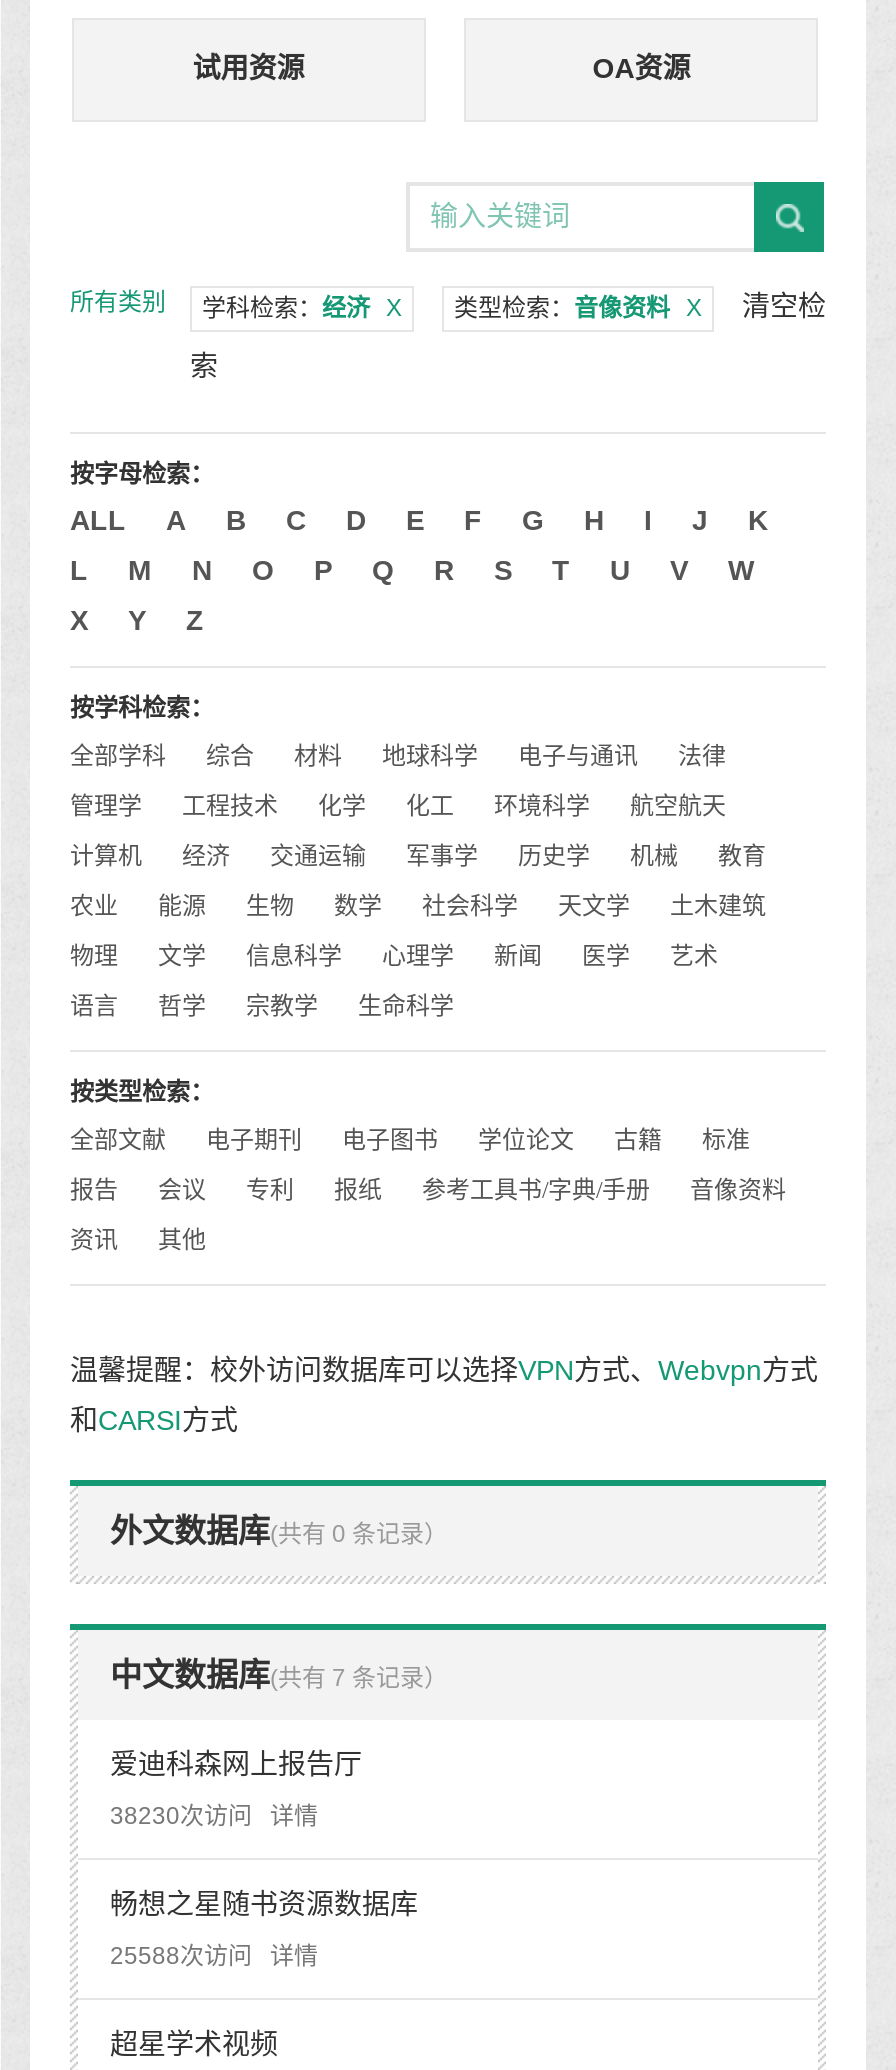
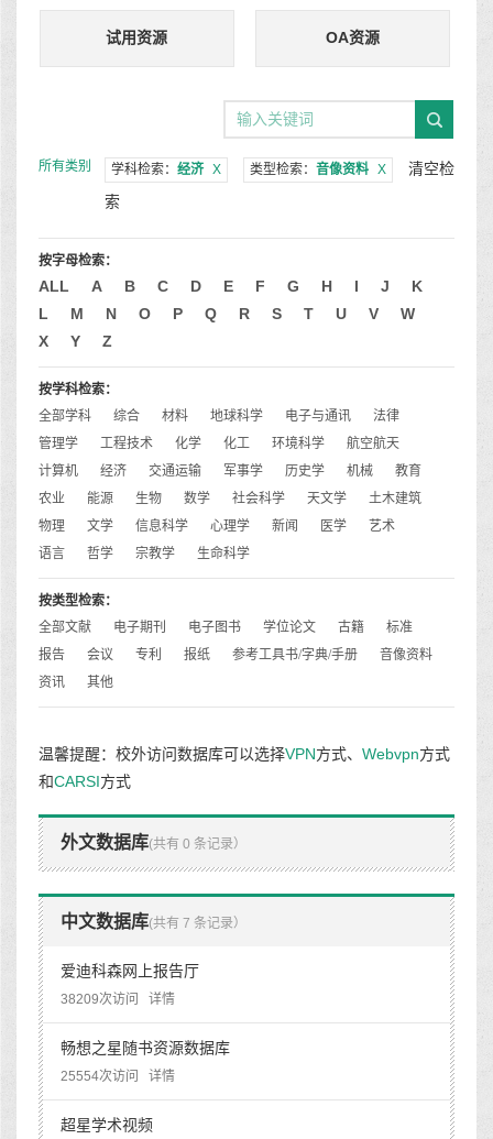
[110,1802,318,1830] 38230次访问 详情 -> [61,991,175,1007] 38209次访问 详情
[110,1942,318,1970] 25588次访问 详情 -> [61,1068,175,1084] 25554次访问 详情

